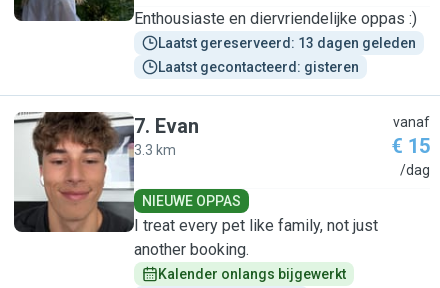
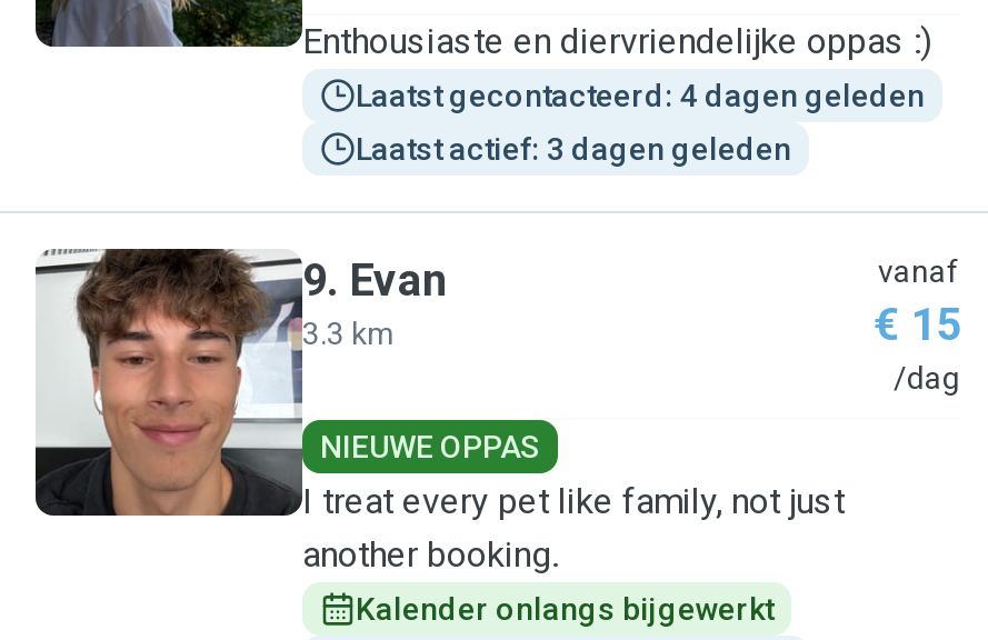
[158,35,416,51] Laatst gereserveerd: 13 dagen geleden -> [356,78,925,113] Laatst gecontacteerd: 4 dagen geleden
[158,59,359,75] Laatst gecontacteerd: gisteren -> [356,131,791,167] Laatst actief: 3 dagen geleden
[134,114,199,138] 7. Evan -> [302,253,447,307] 9. Evan

